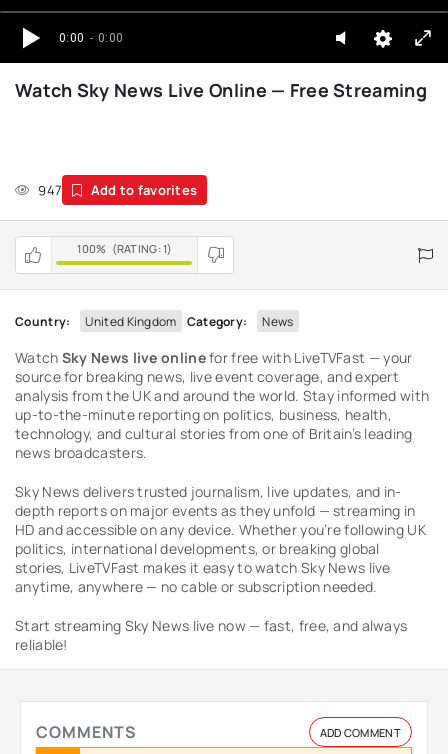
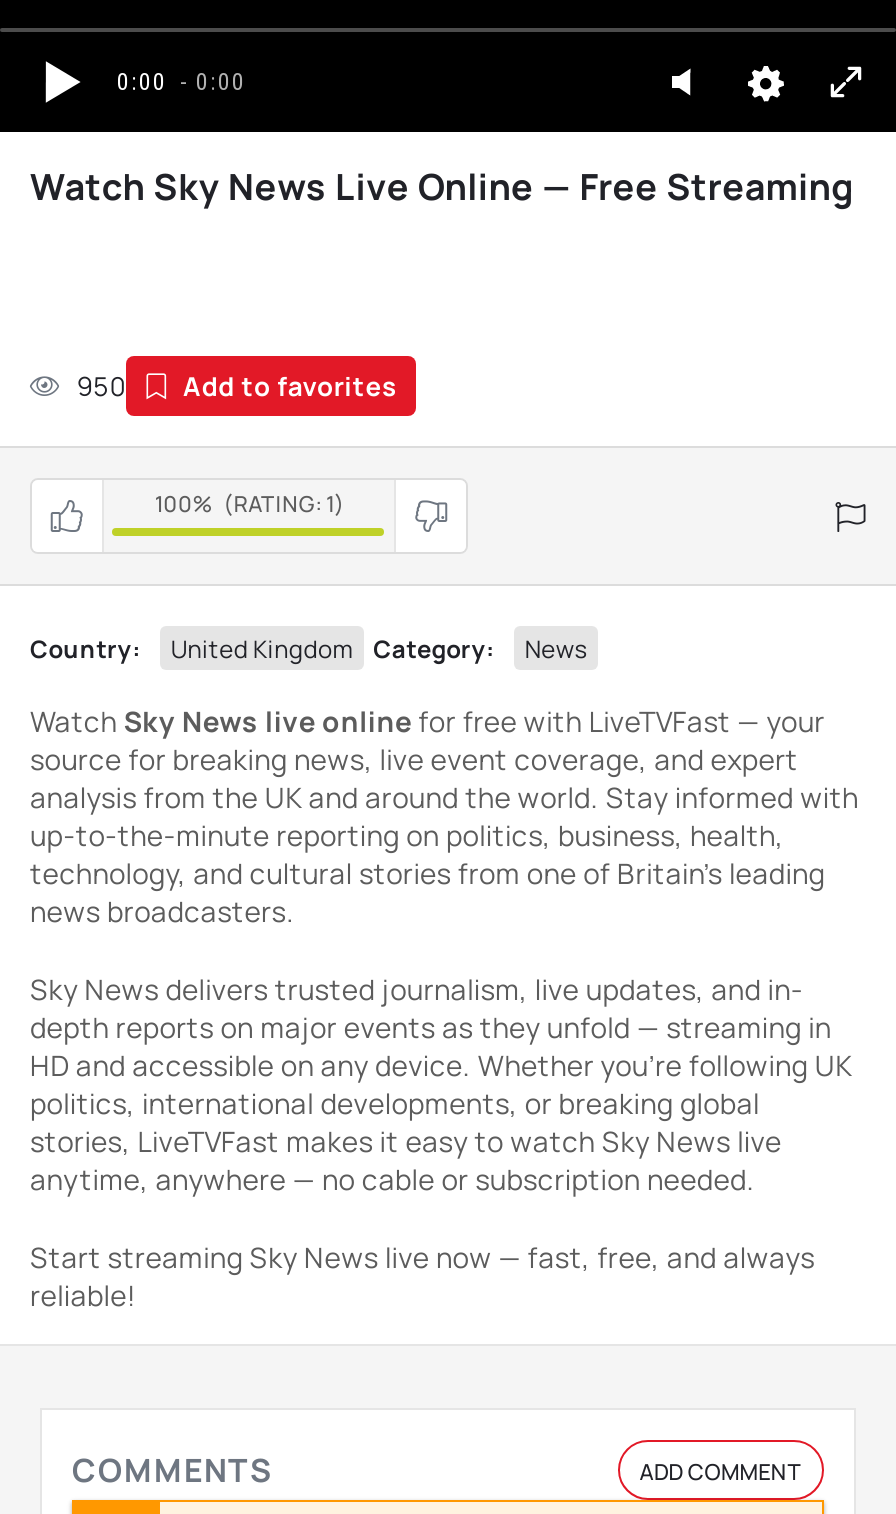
[38,181,197,199] 947 Add to favorites -> [77,368,397,404] 950 Add to favorites

